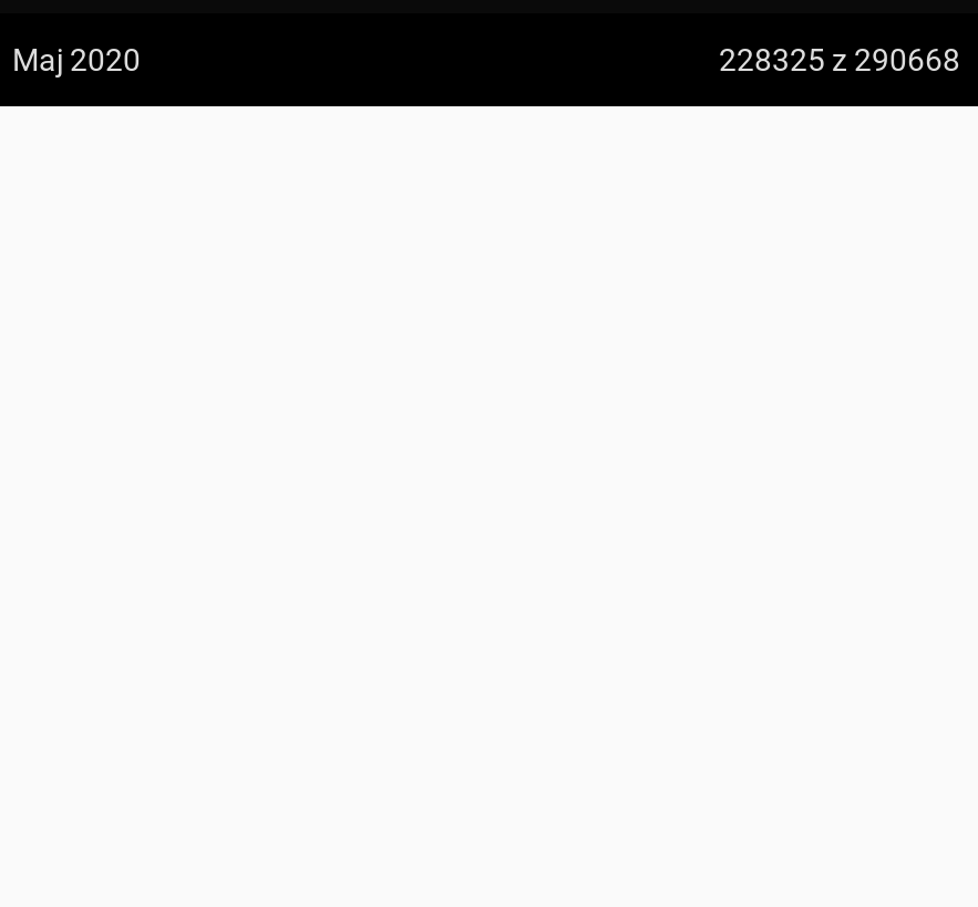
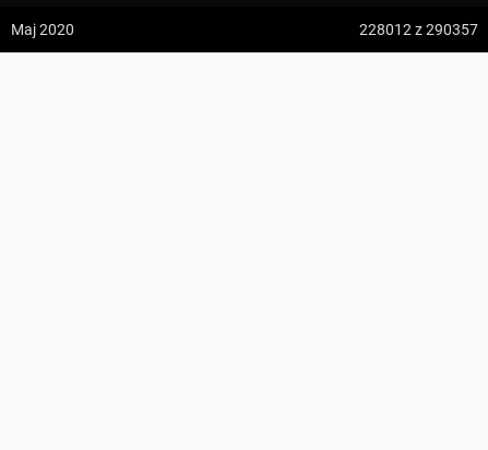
[719,42,960,78] 228325 z 290668 -> [359,21,478,38] 228012 z 290357

